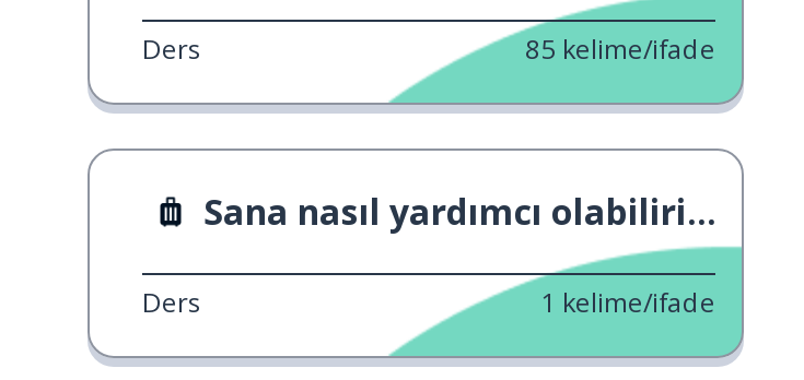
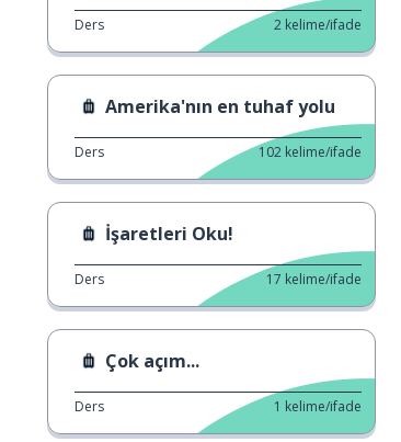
[203,30,715,235] 85 kelime/ifade | Sana nasıl yardımcı olabilirim? -> [75,15,362,373] 2 kelime/ifade | Amerika'nın en tuhaf yolu | Ders | 102 kelime/ifade | İşaretleri Oku! | Ders | 17 kelime/ifade | Çok açım...

